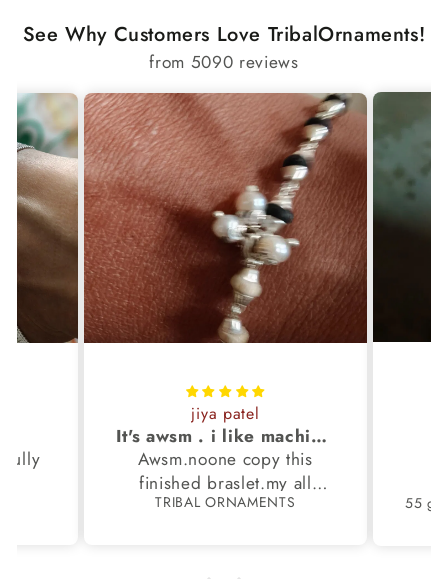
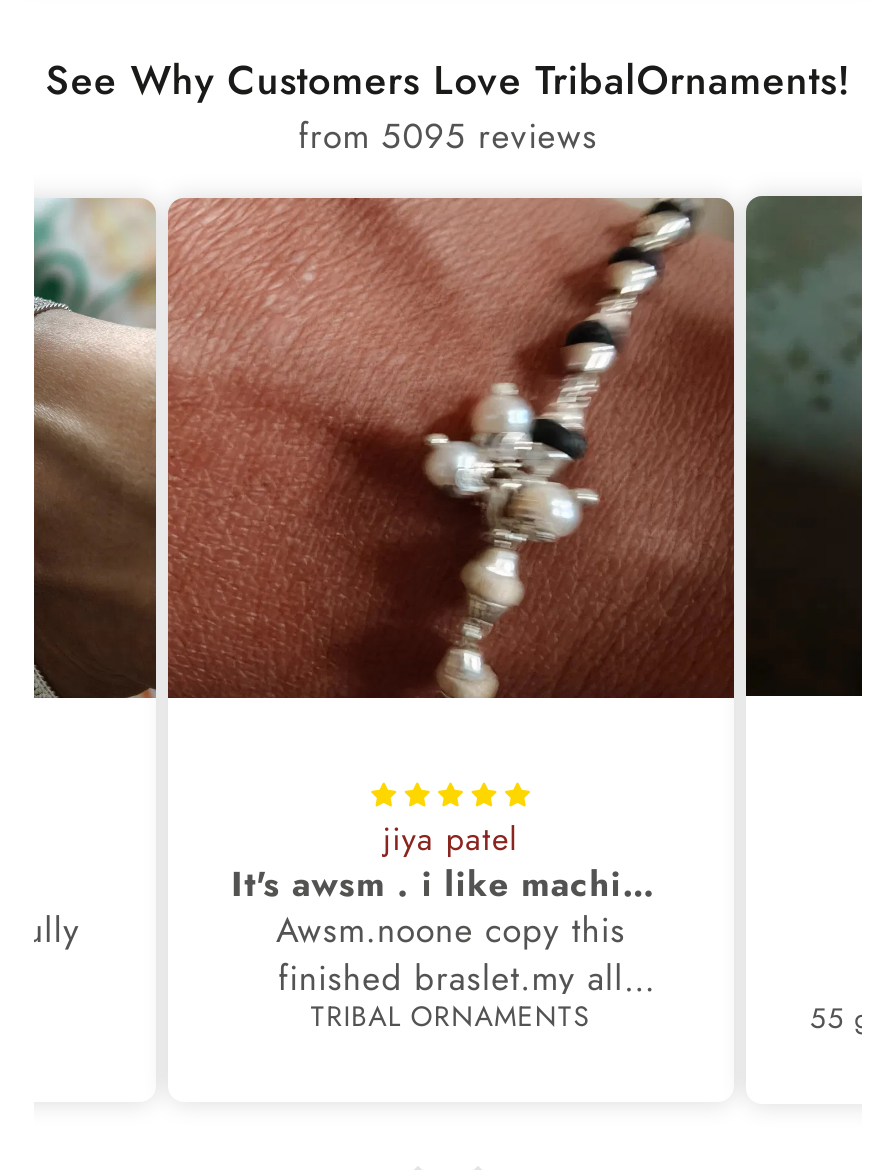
[149,50,299,74] from 5090 reviews -> [298,112,598,160] from 5095 reviews

